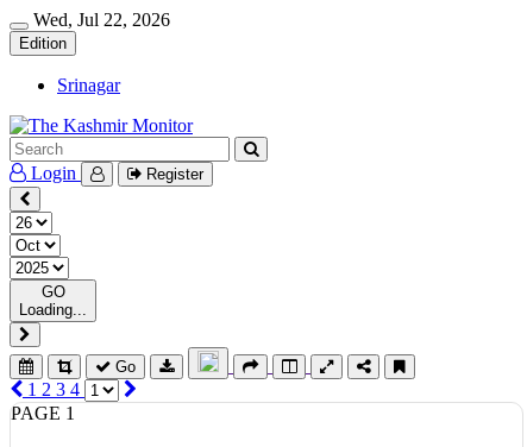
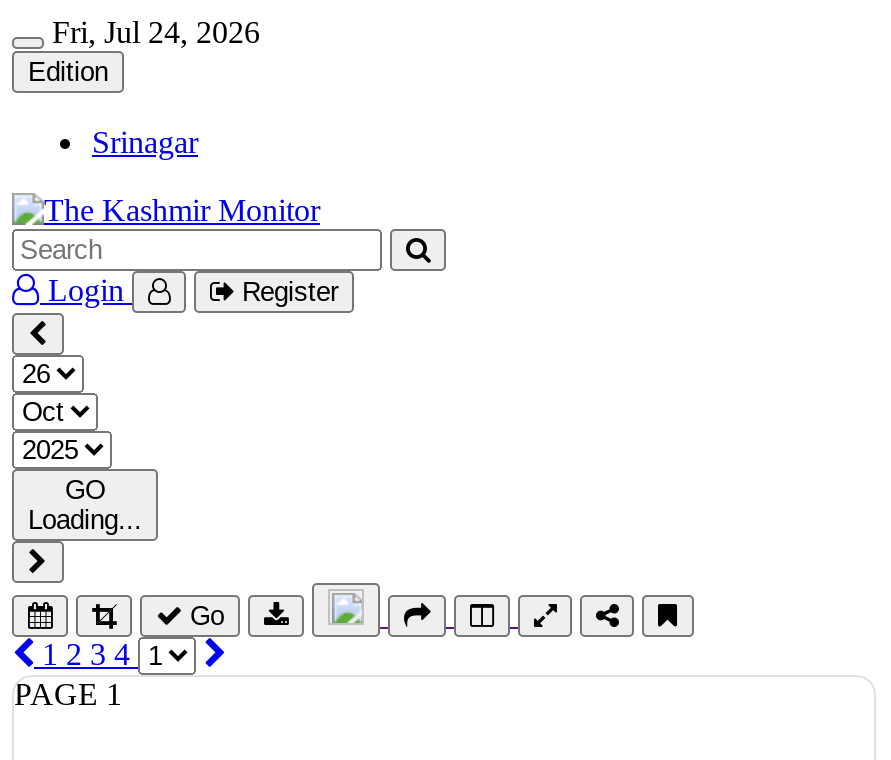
[33,10,170,30] Wed, Jul 22, 2026 -> [52,15,260,49] Fri, Jul 24, 2026

